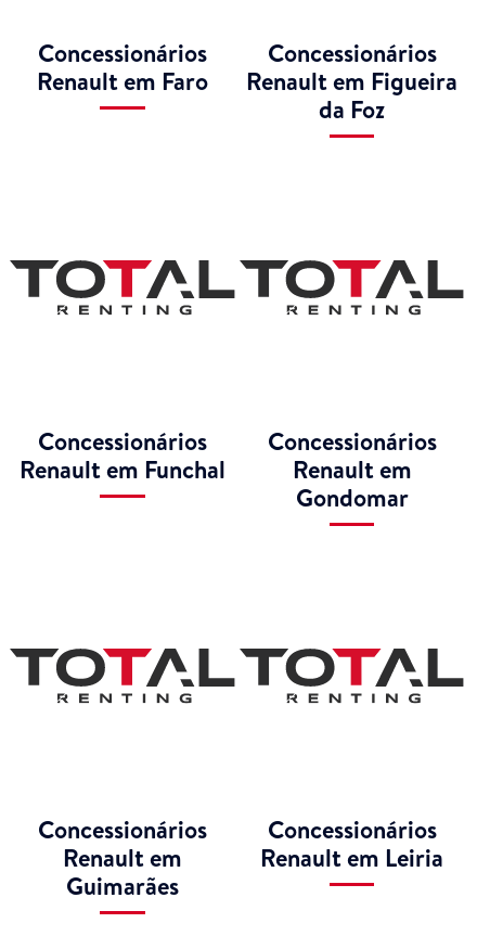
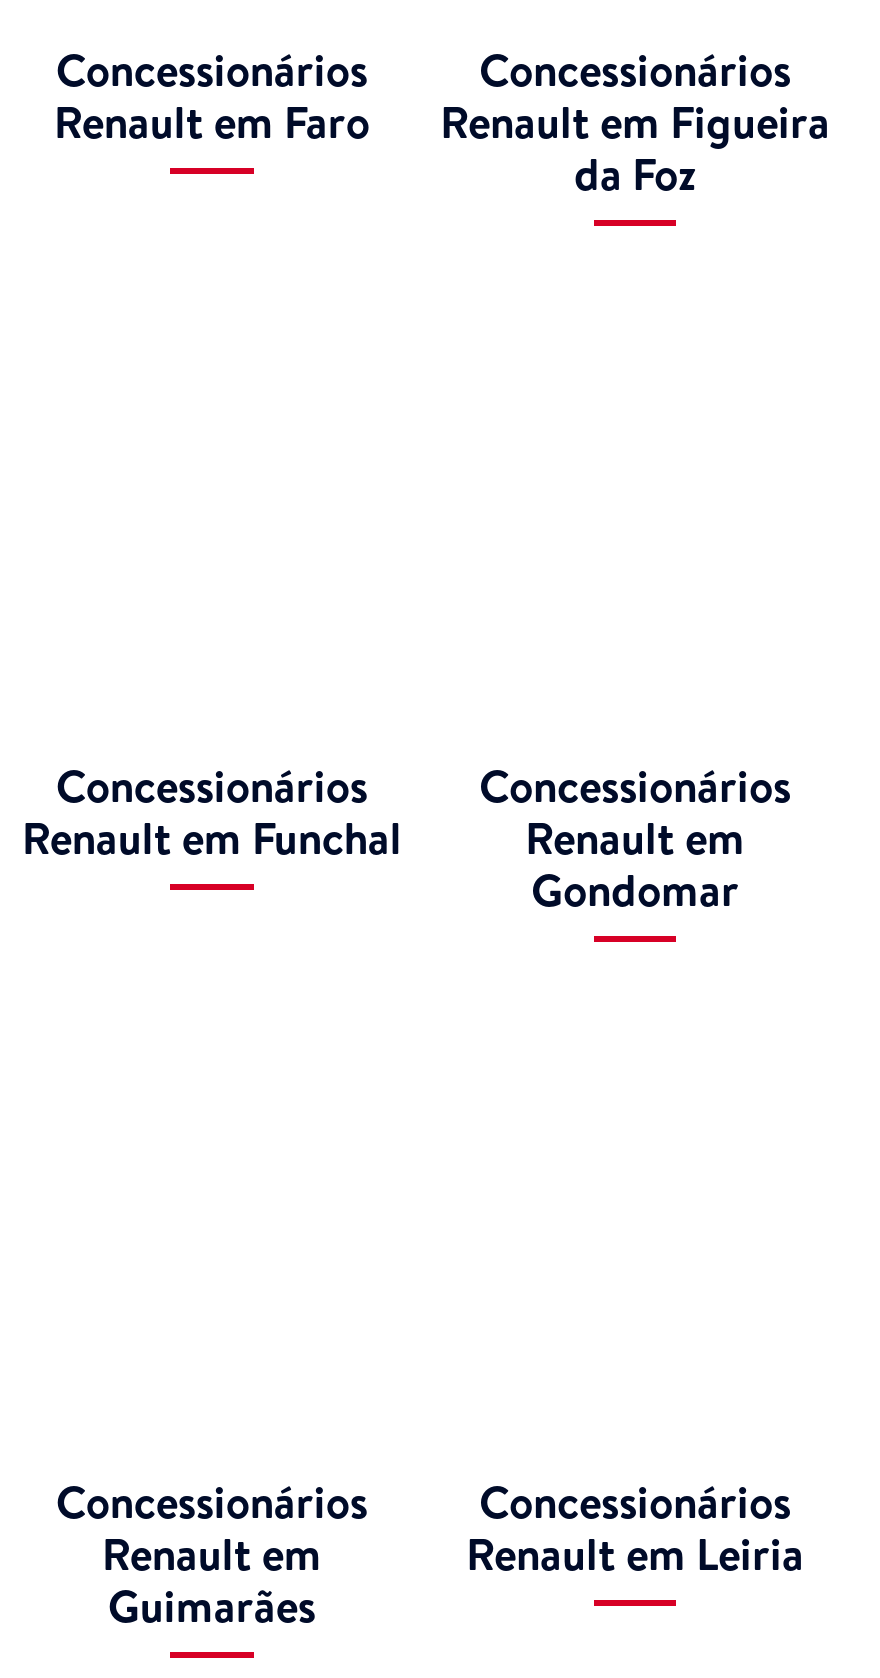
[10,259,465,316] [image] -> none
[10,647,465,704] [image] -> none

